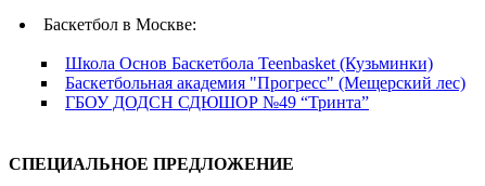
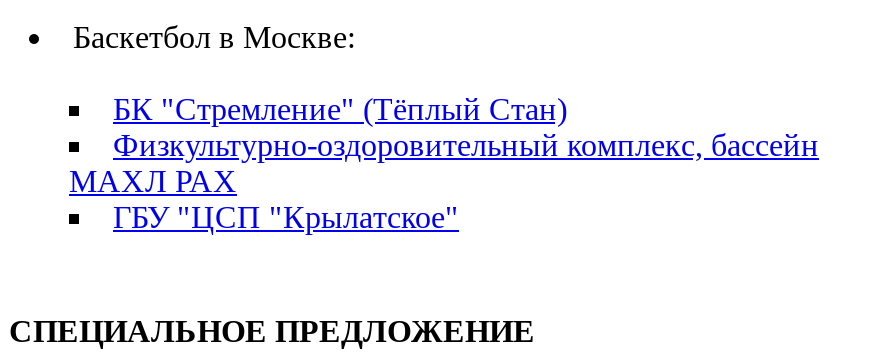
[65,54,465,111] Школа Основ Баскетбола Teenbasket (Кузьминки) | Баскетбольная академия "Прогресс" (Мещерский лес) | ГБОУ ДОДСН СДЮШОР №49 “Тринта” -> [69,92,819,234] БК "Стремление" (Тёплый Стан) | Физкультурно-оздоровительный комплекс, бассейн | МАХЛ РАХ | ГБУ "ЦСП "Крылатское"

